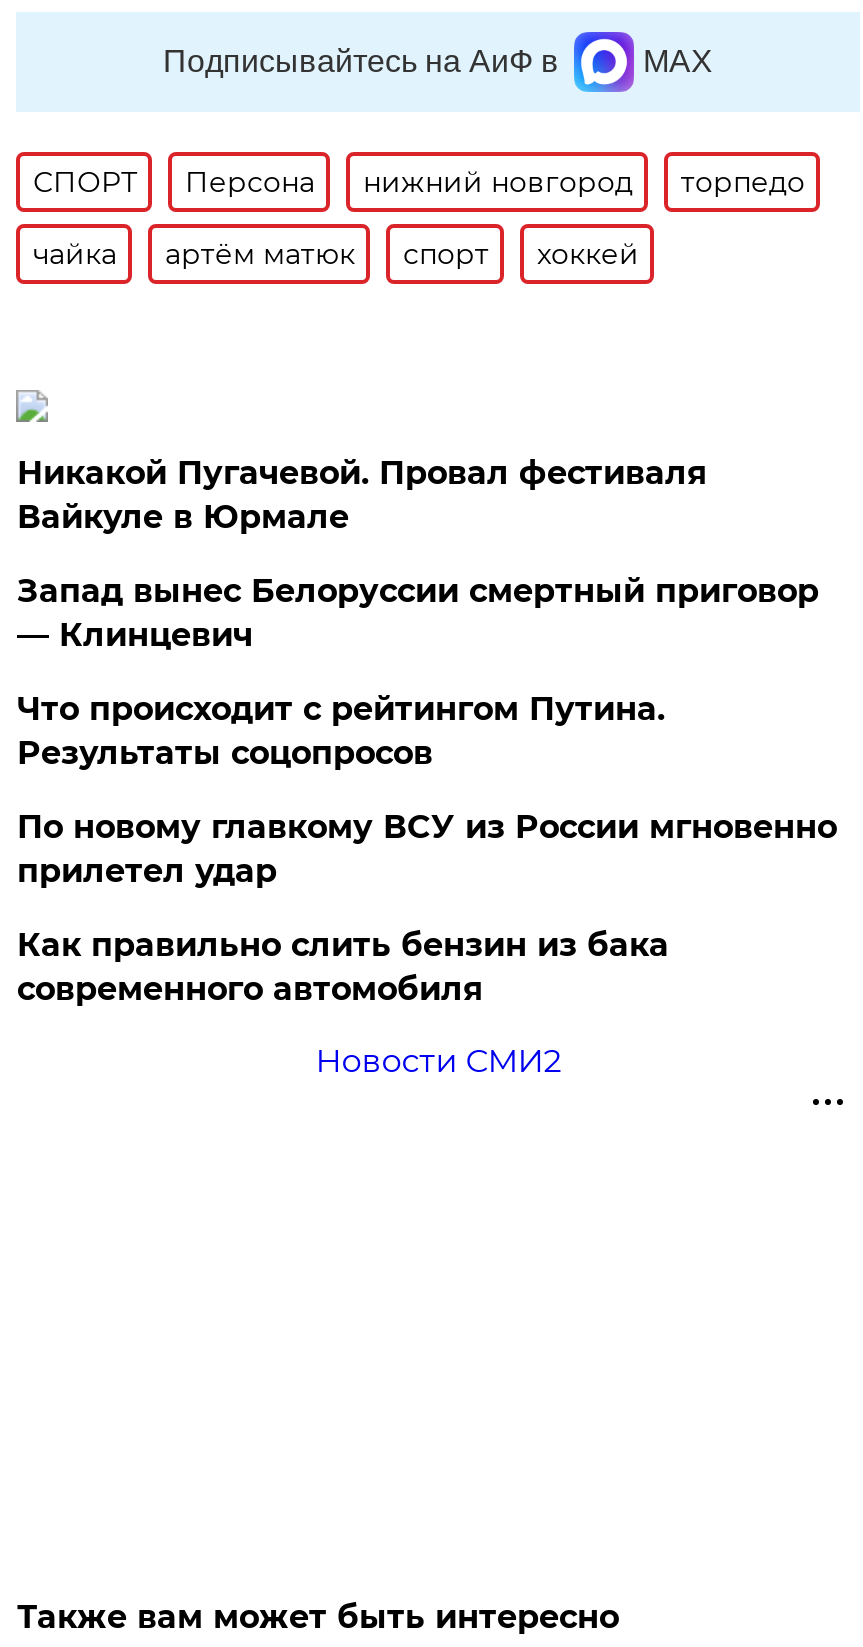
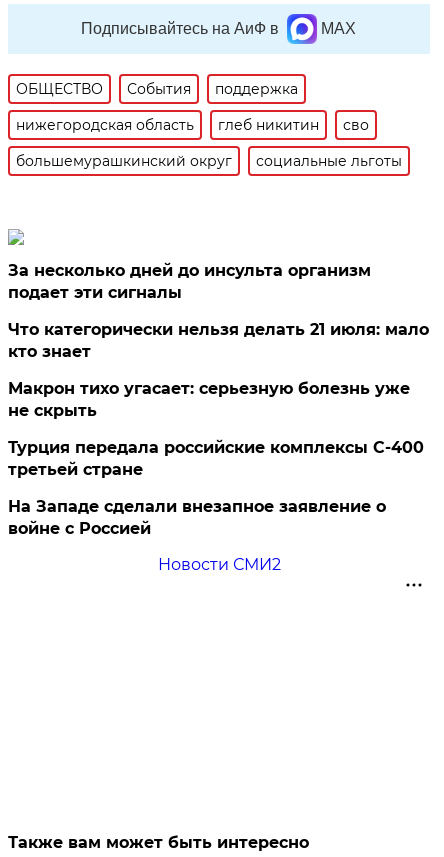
[33,165,805,273] СПОРТ | Персона | нижний новгород | торпедо | чайка | артём матюк | спорт | хоккей -> [16,80,402,170] ОБЩЕСТВО | События | поддержка | нижегородская область | глеб никитин | сво | большемурашкинский округ | социальные льготы
[17,455,837,1009] Никакой Пугачевой. Провал фестиваля | Вайкуле в Юрмале | Запад вынес Белоруссии смертный приговор | — Клинцевич | Что происходит с рейтингом Путина. | Результаты соцопросов | По новому главкому ВСУ из России мгновенно | прилетел удар | Как правильно слить бензин из бака | современного автомобиля -> [8,261,429,538] За несколько дней до инсульта организм | подает эти сигналы | Что категорически нельзя делать 21 июля: мало | кто знает | Макрон тихо угасает: серьезную болезнь уже | не скрыть | Турция передала российские комплексы С-400 | третьей стране | На Западе сделали внезапное заявление о | войне с Россией

